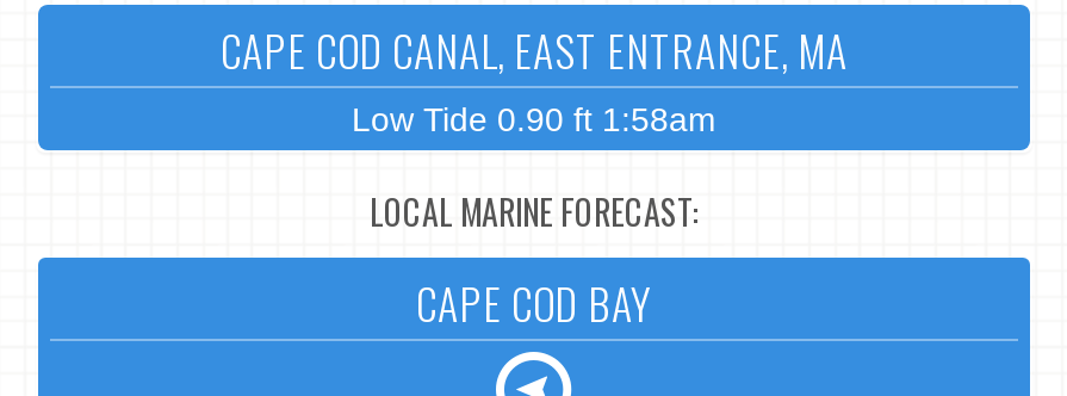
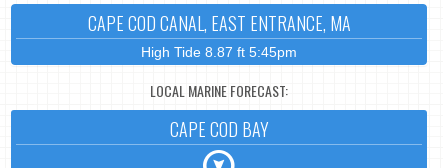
[352,100,716,138] Low Tide 0.90 ft 1:58am -> [141,44,297,60] High Tide 8.87 ft 5:45pm

